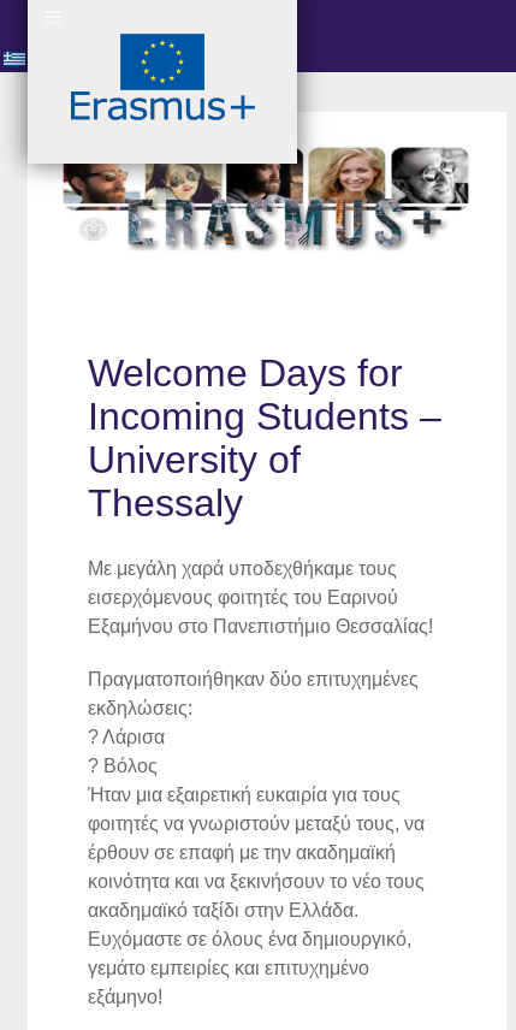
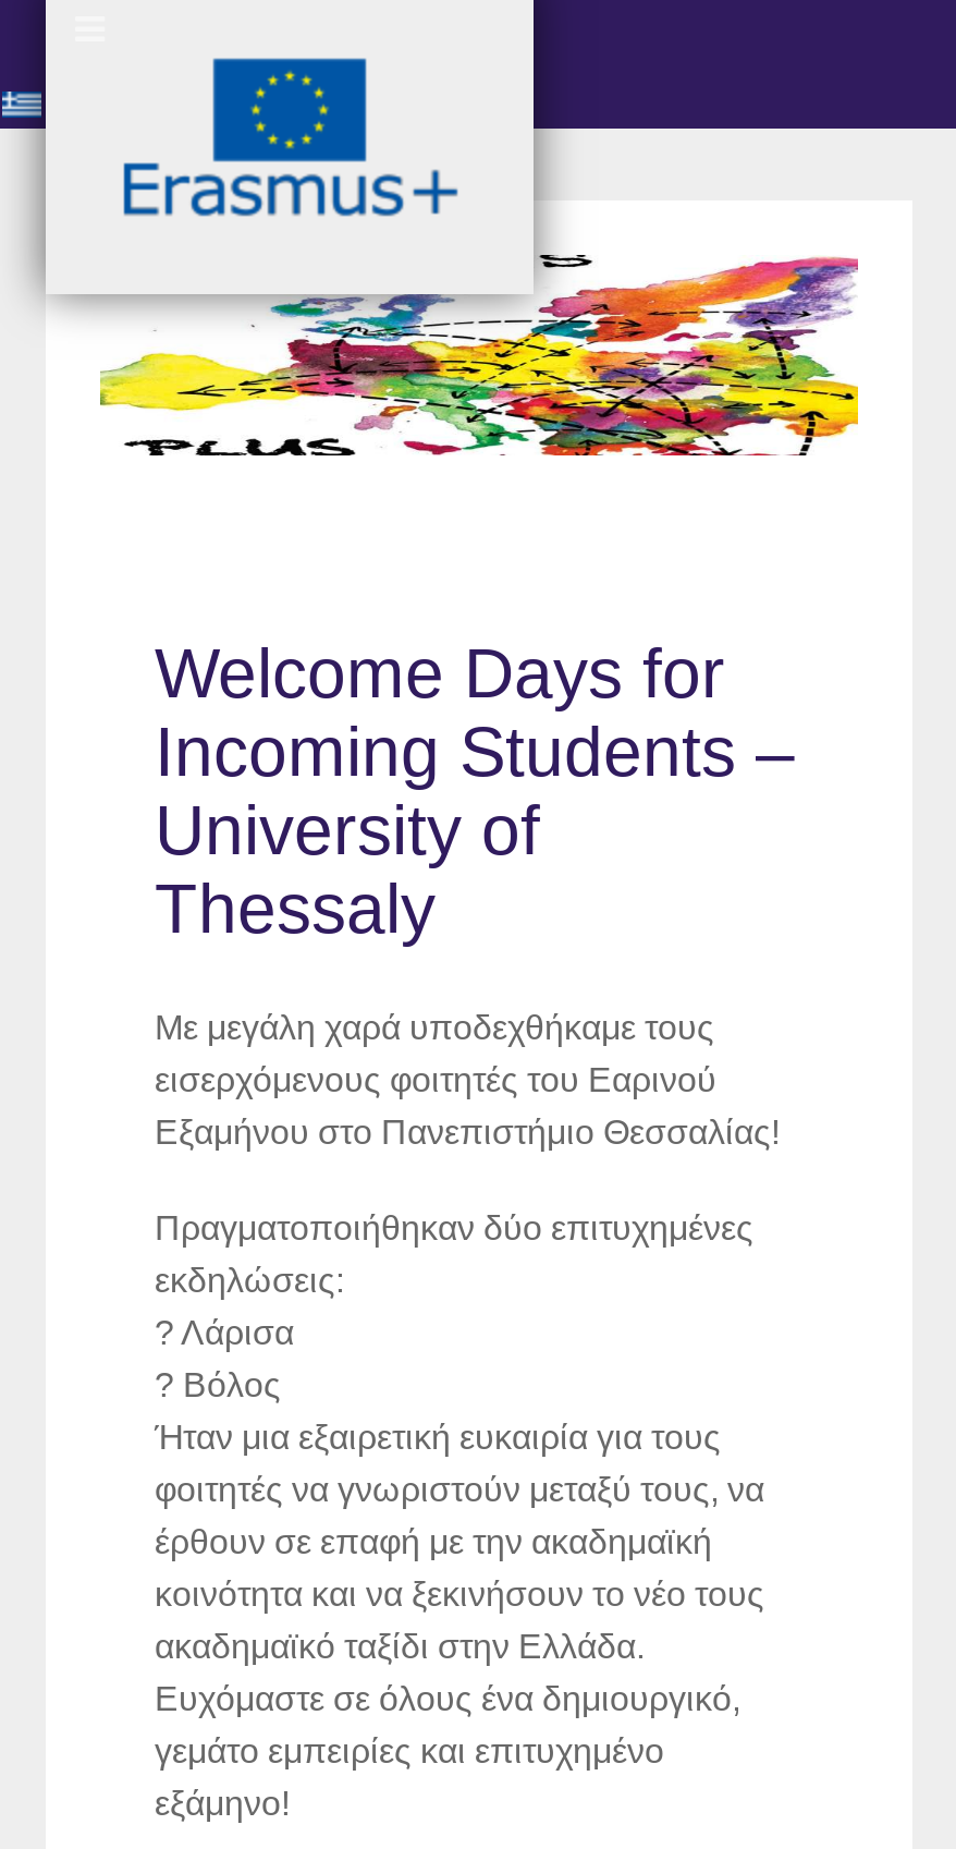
[58,142,476,253] [image] -> [98,253,860,458] [image]

